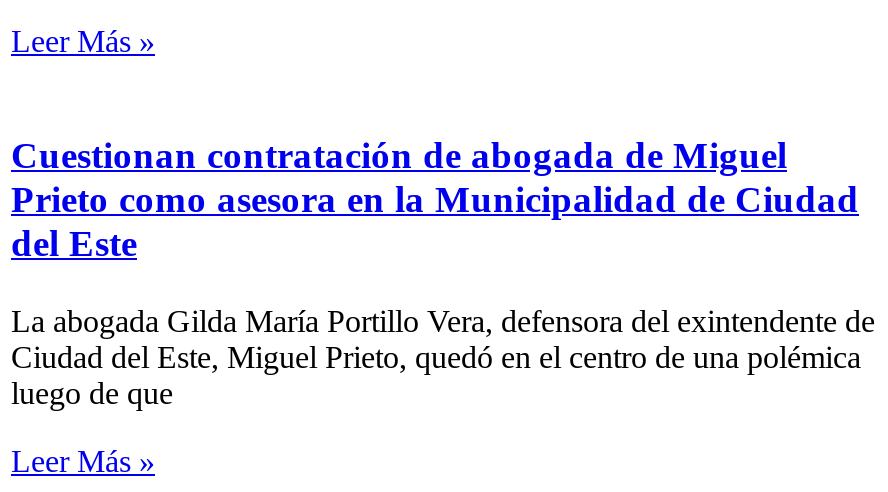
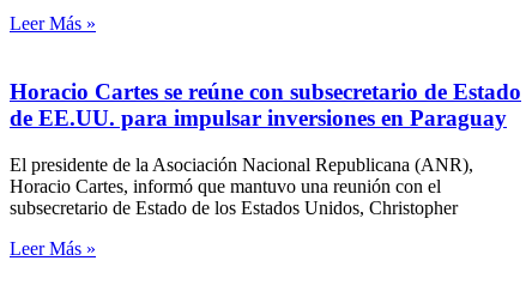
[11,134,859,264] Cuestionan contratación de abogada de Miguel | Prieto como asesora en la Municipalidad de Ciudad | del Este -> [10,79,521,131] Horacio Cartes se reúne con subsecretario de Estado | de EE.UU. para impulsar inversiones en Paraguay
[11,304,875,410] La abogada Gilda María Portillo Vera, defensora del exintendente de | Ciudad del Este, Miguel Prieto, quedó en el centro de una polémica | luego de que -> [10,154,473,218] El presidente de la Asociación Nacional Republicana (ANR), | Horacio Cartes, informó que mantuvo una reunión con el | subsecretario de Estado de los Estados Unidos, Christopher

